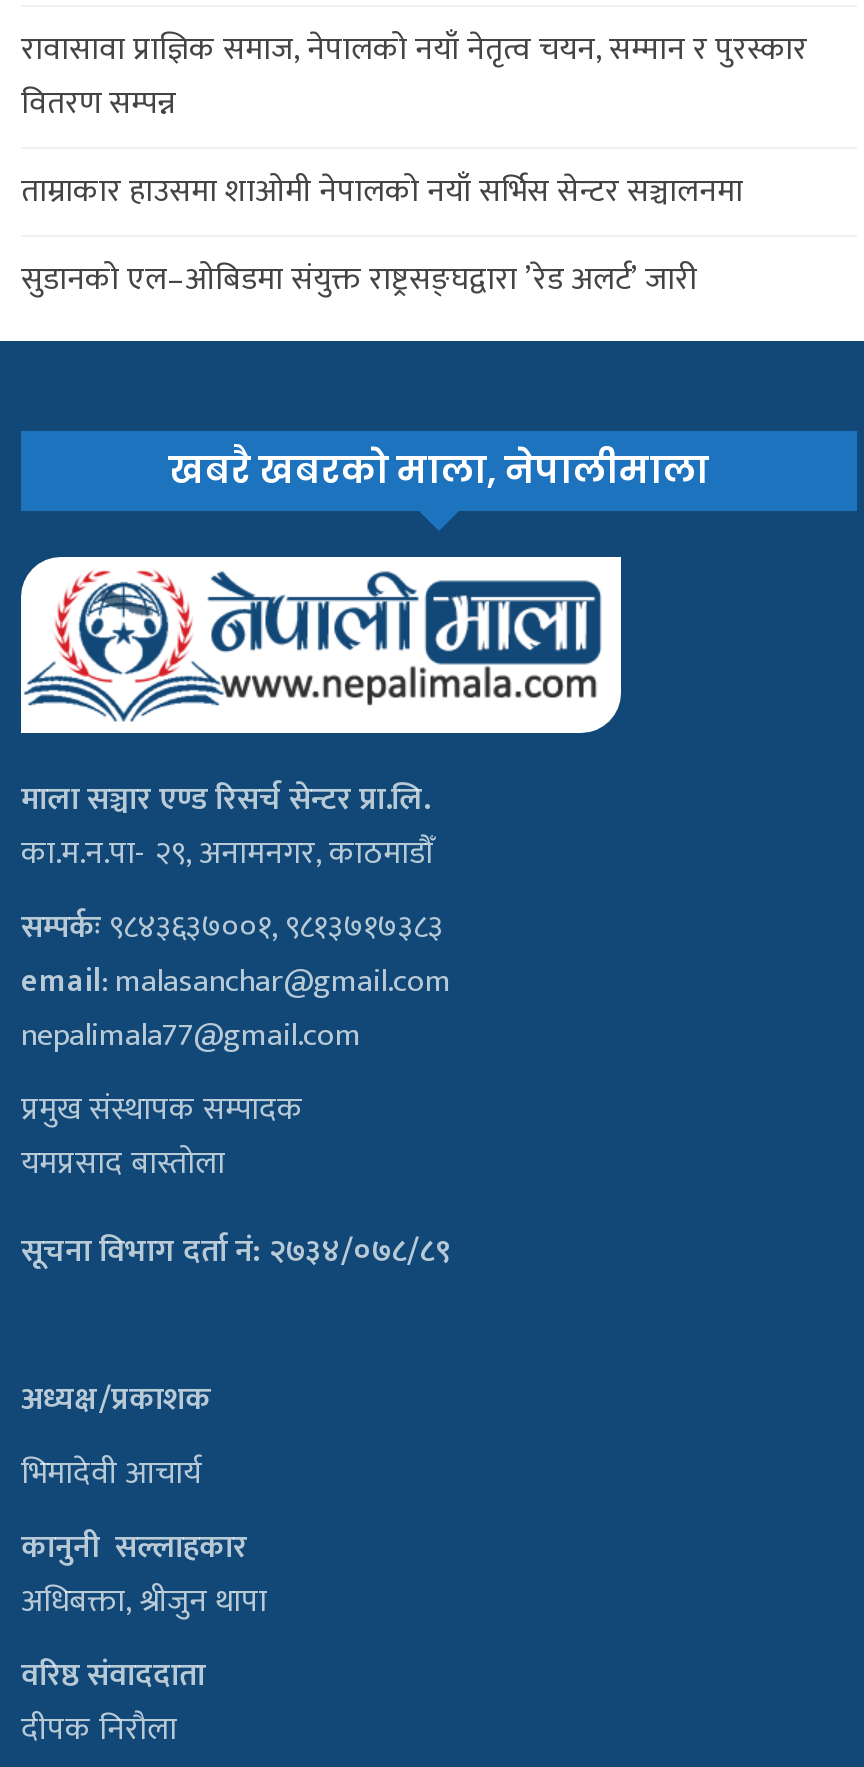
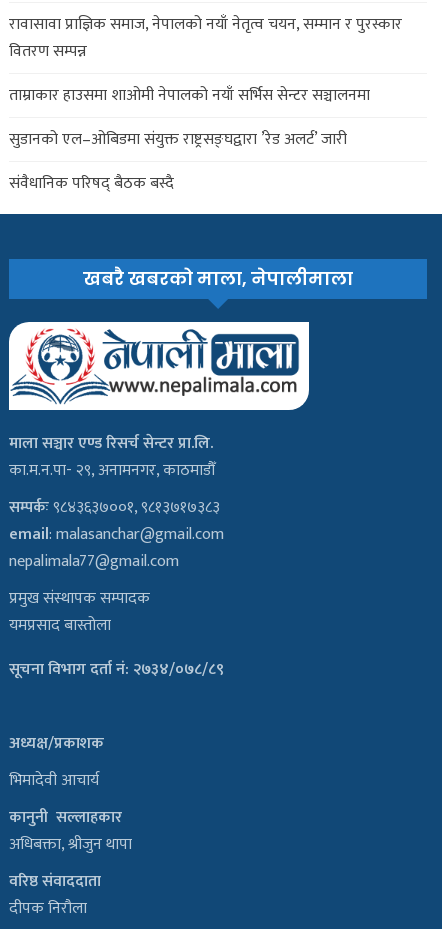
none -> [9,170,174,197] संवैधानिक परिषद् बैठक बस्दै

